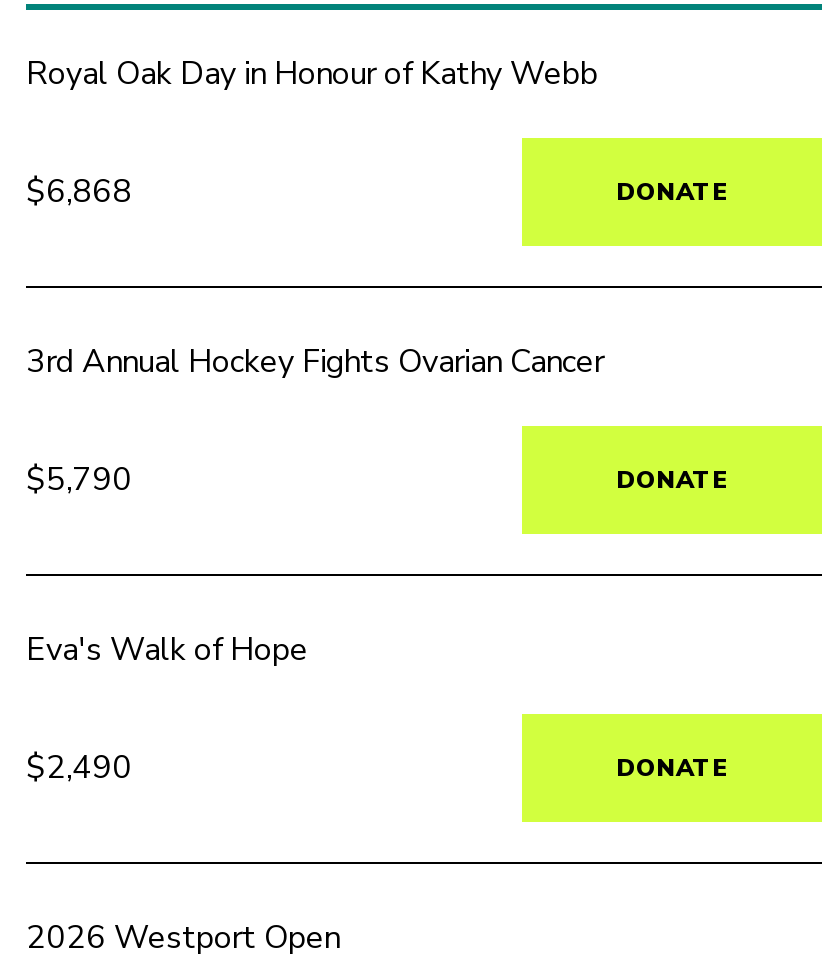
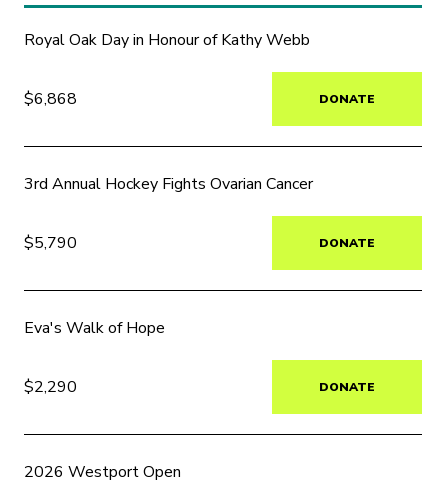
[26,747,132,791] $2,490 -> [24,376,77,398] $2,290

